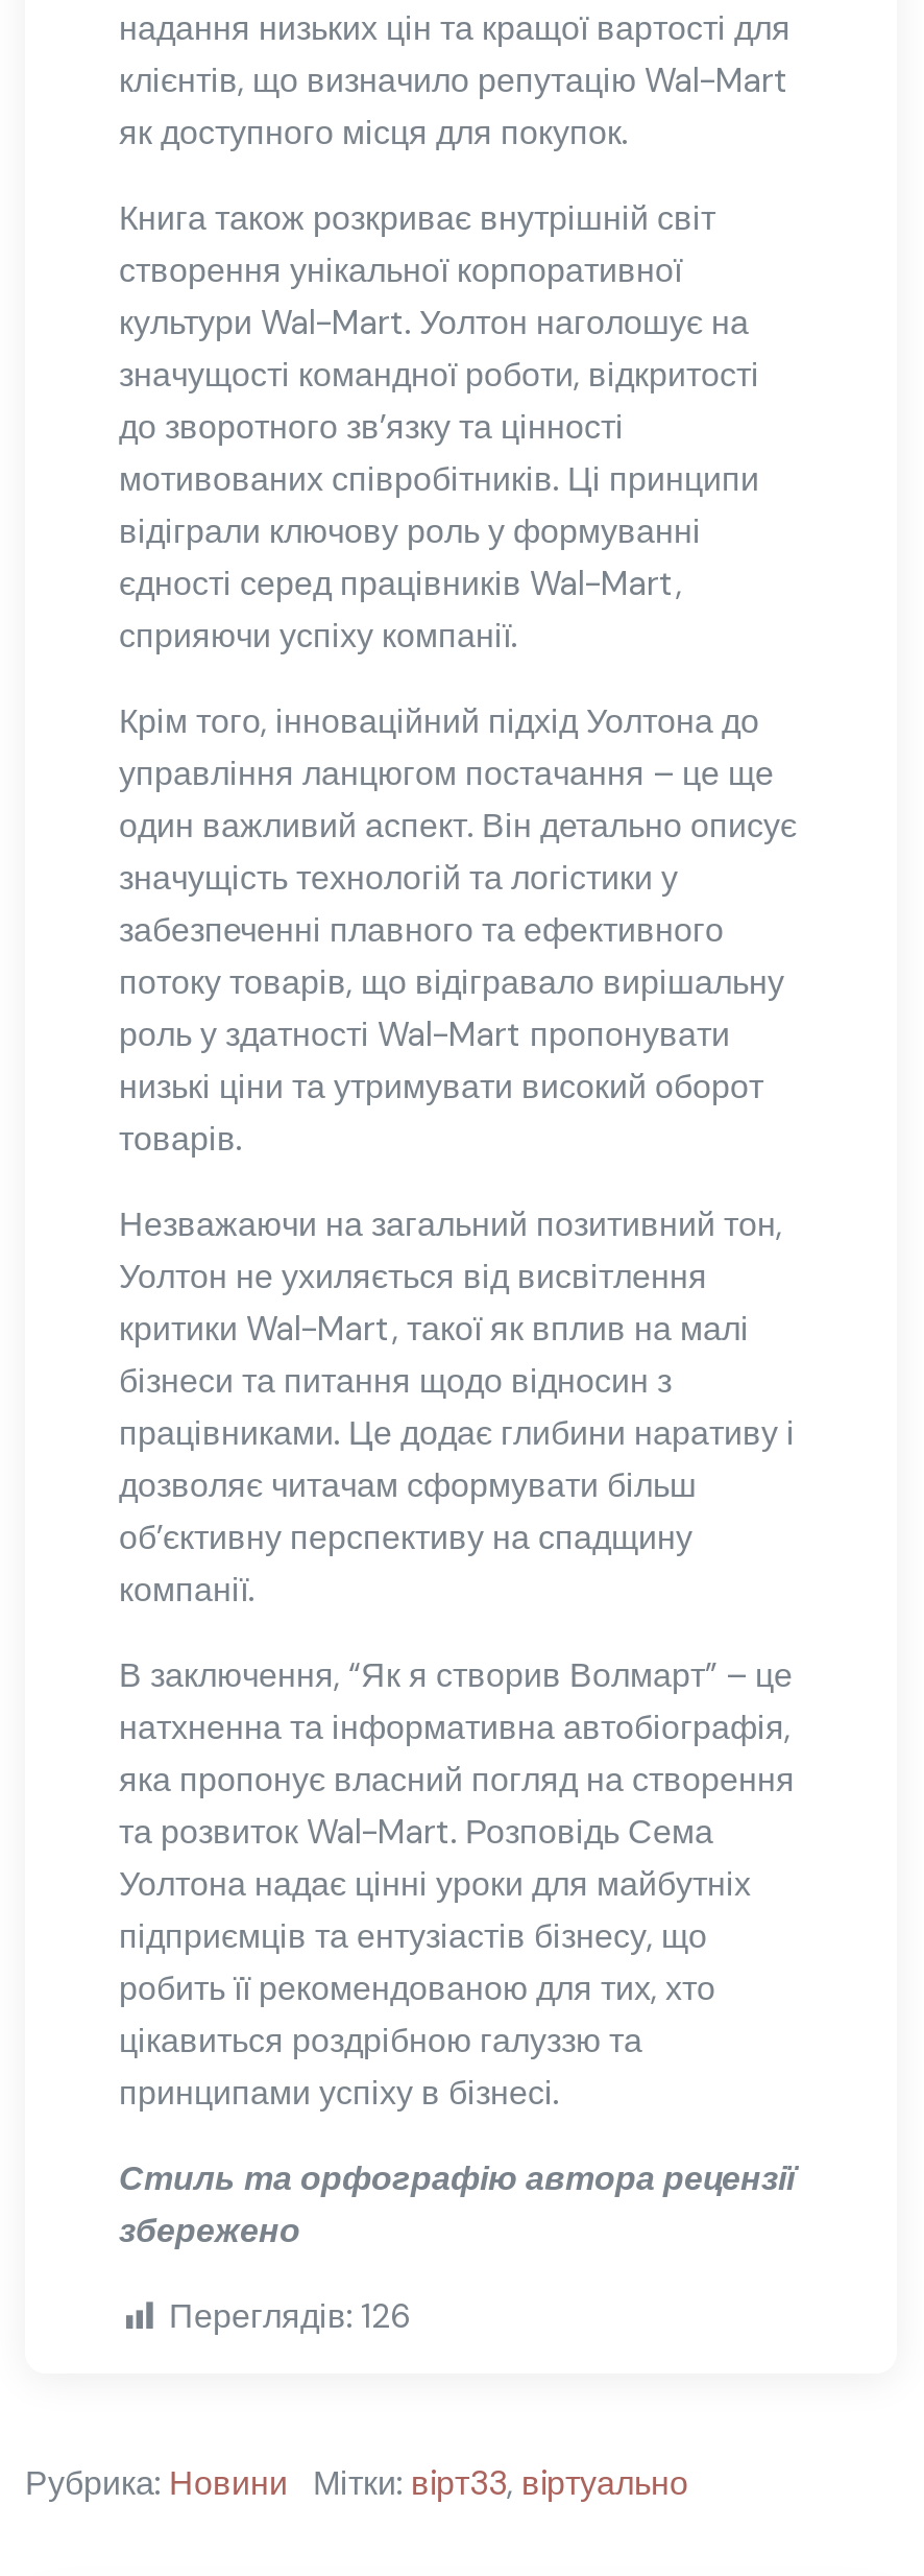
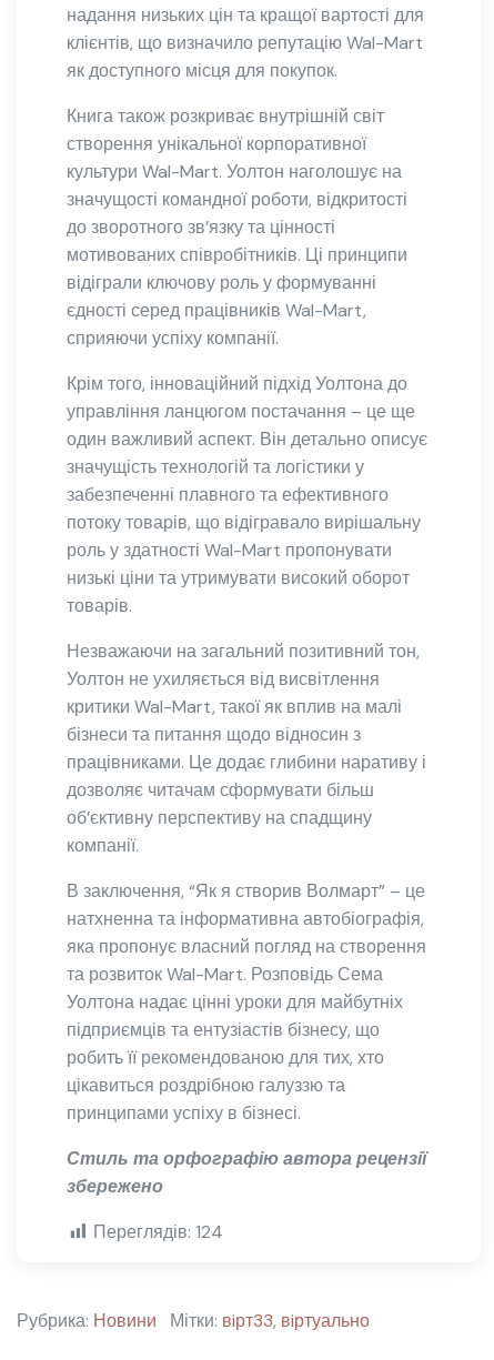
[169,2293,411,2337] Переглядів: 126 -> [93,1220,223,1243] Переглядів: 124

